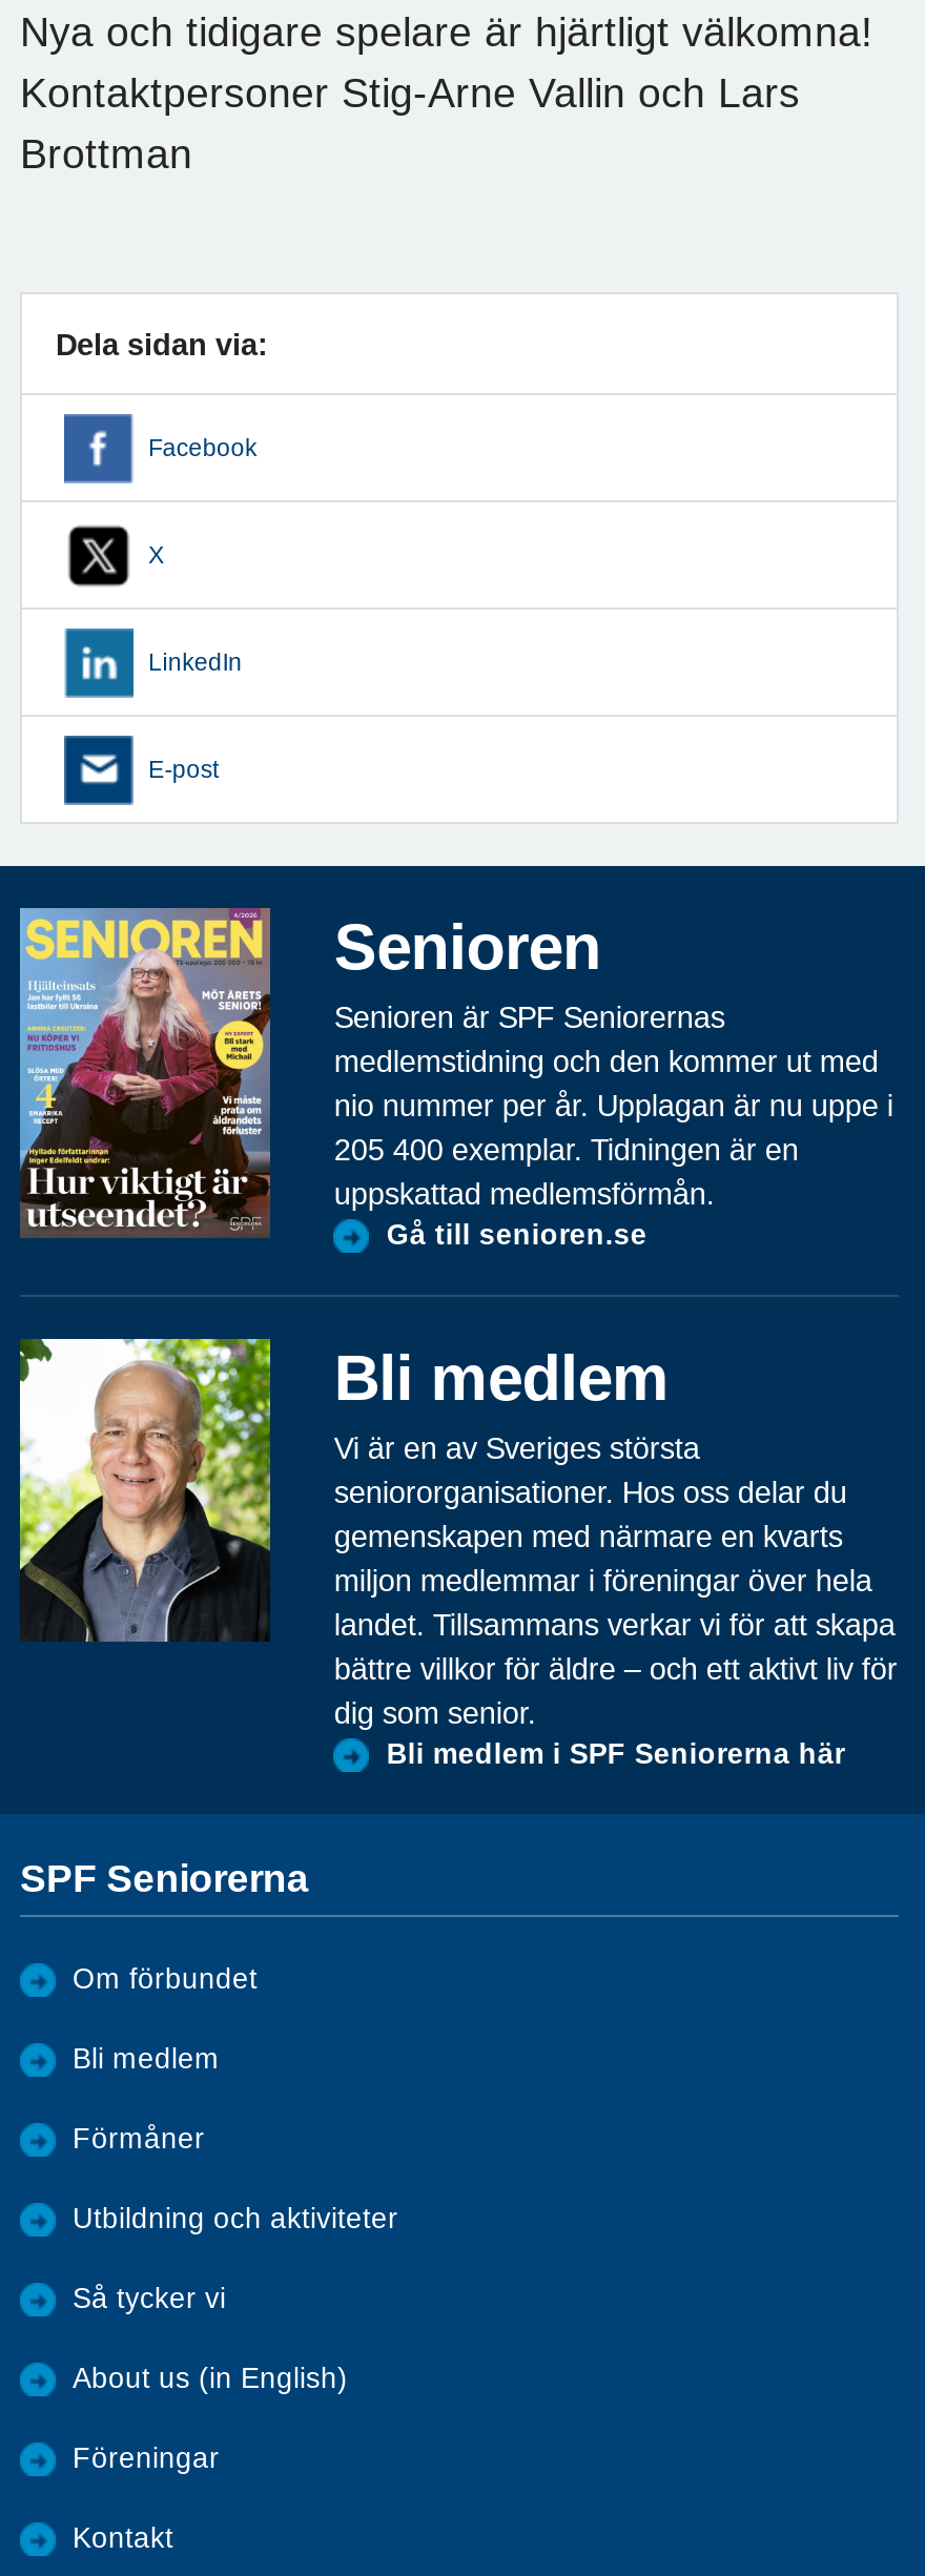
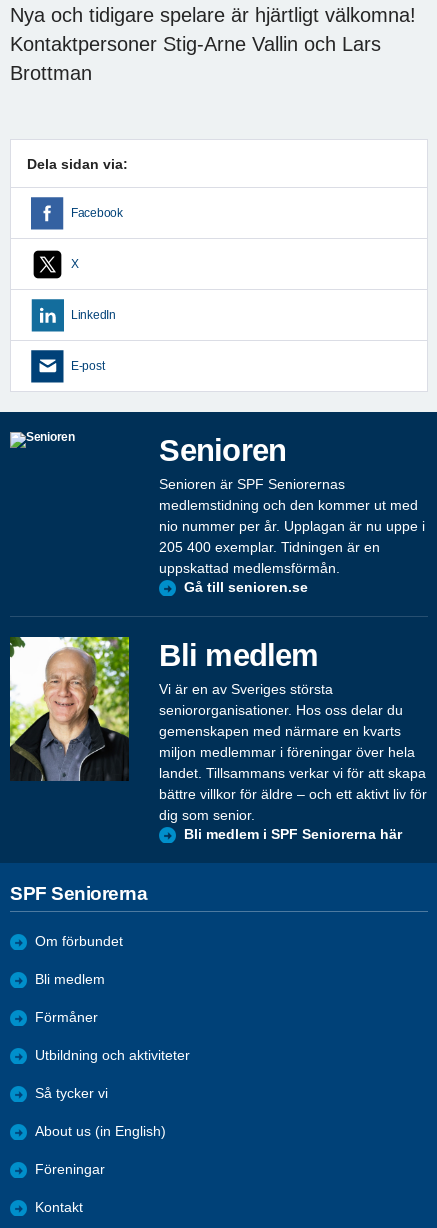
[18,906,272,1238] [image] -> none

